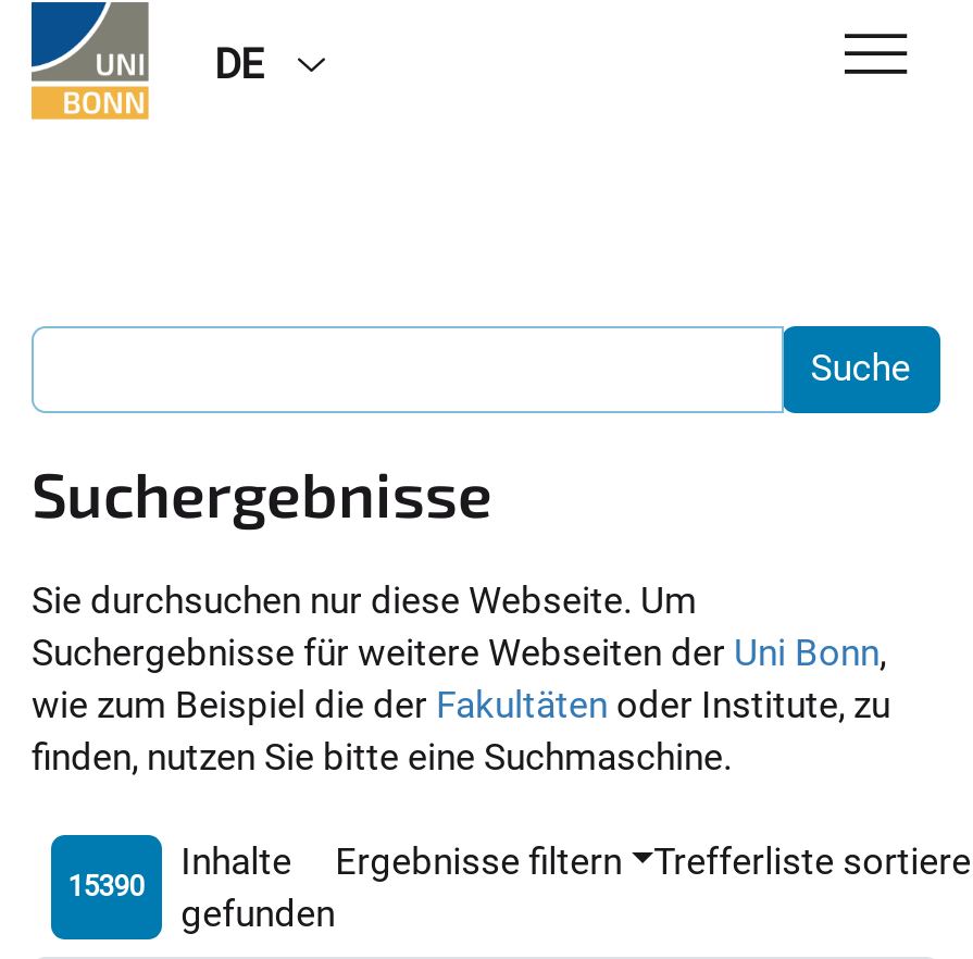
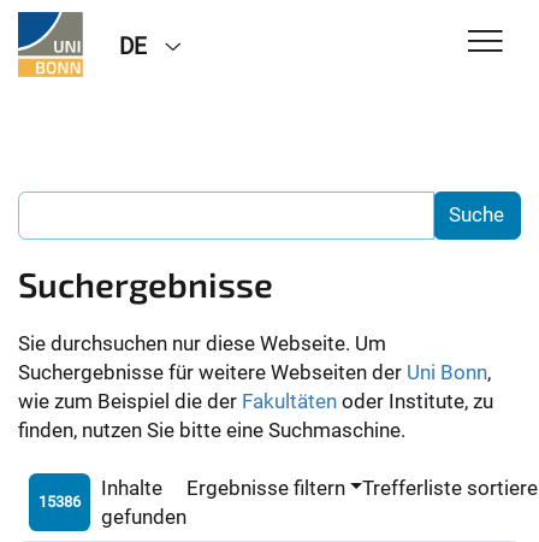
[68,869,144,902] 15390 -> [38,492,80,510] 15386

